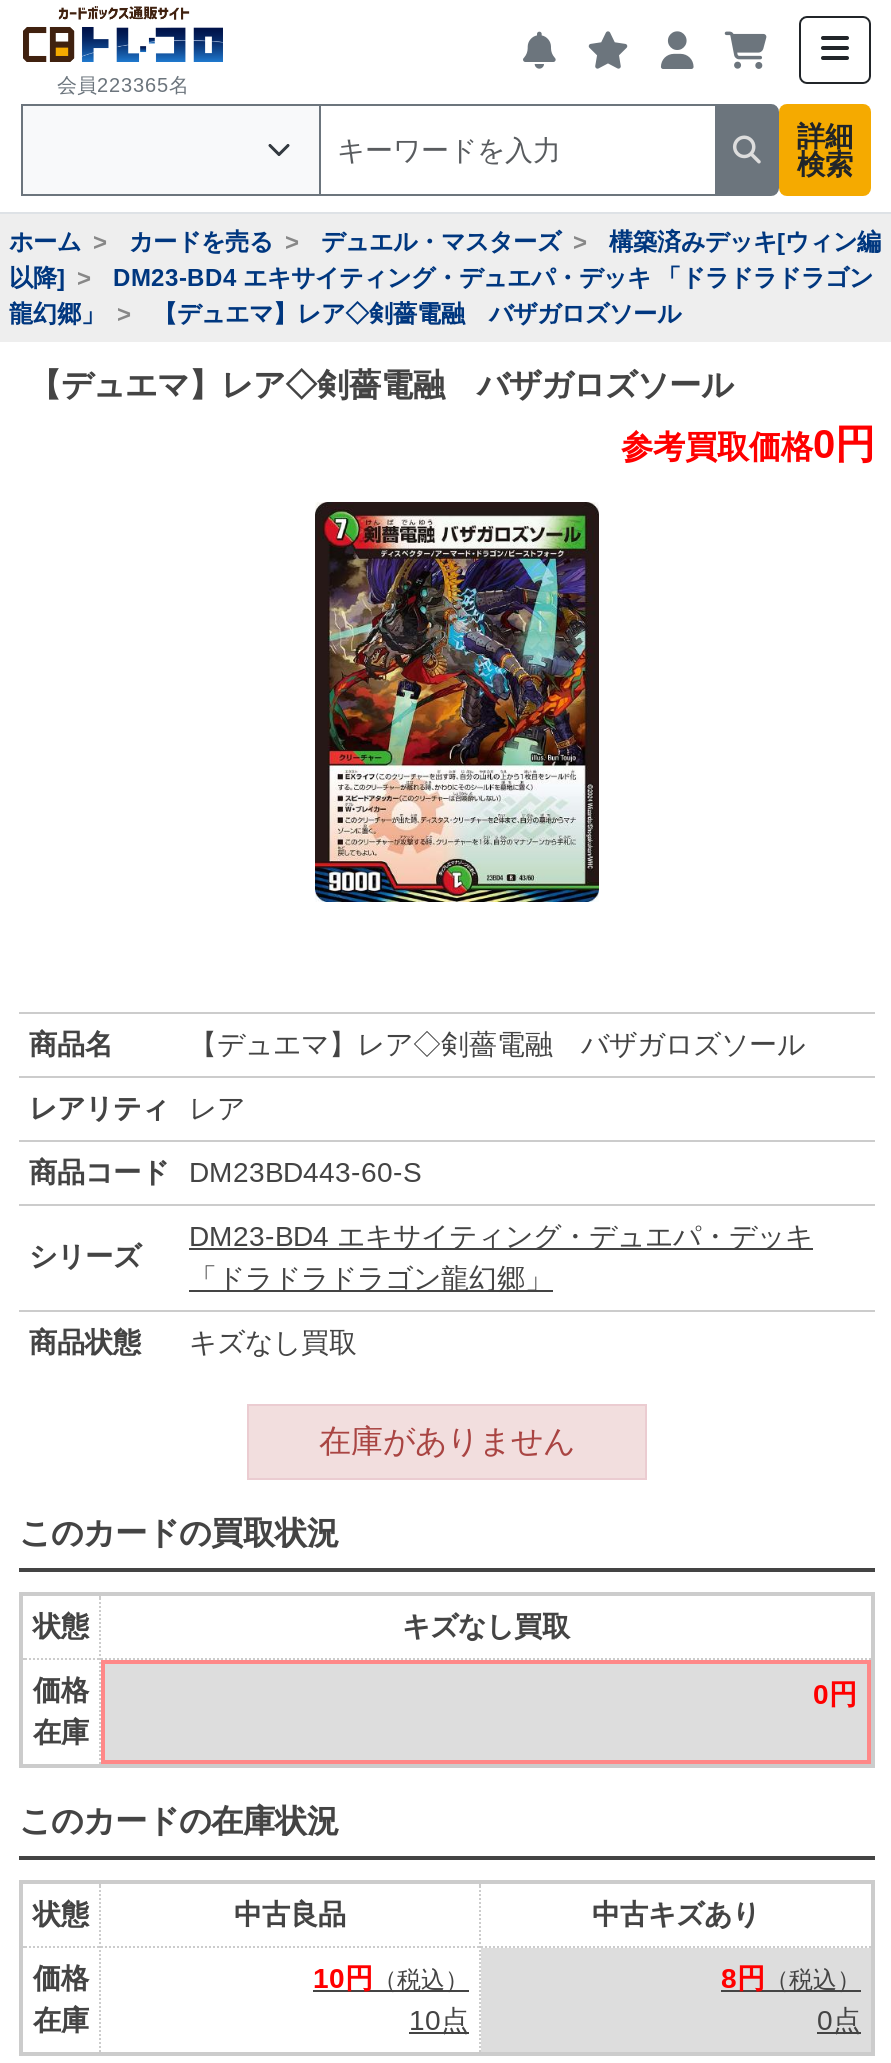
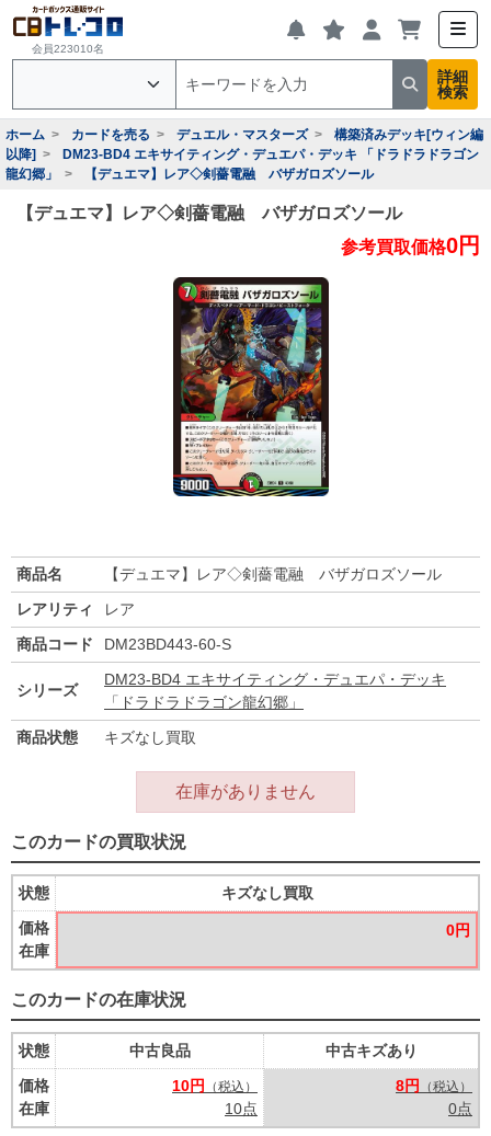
[57,74,189,96] 会員223365名 -> [32,43,104,55] 会員223010名

